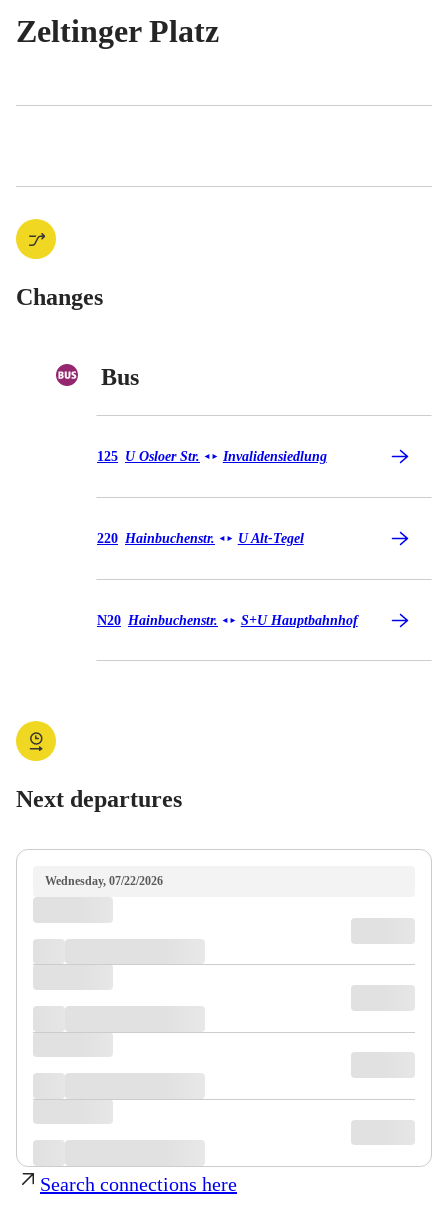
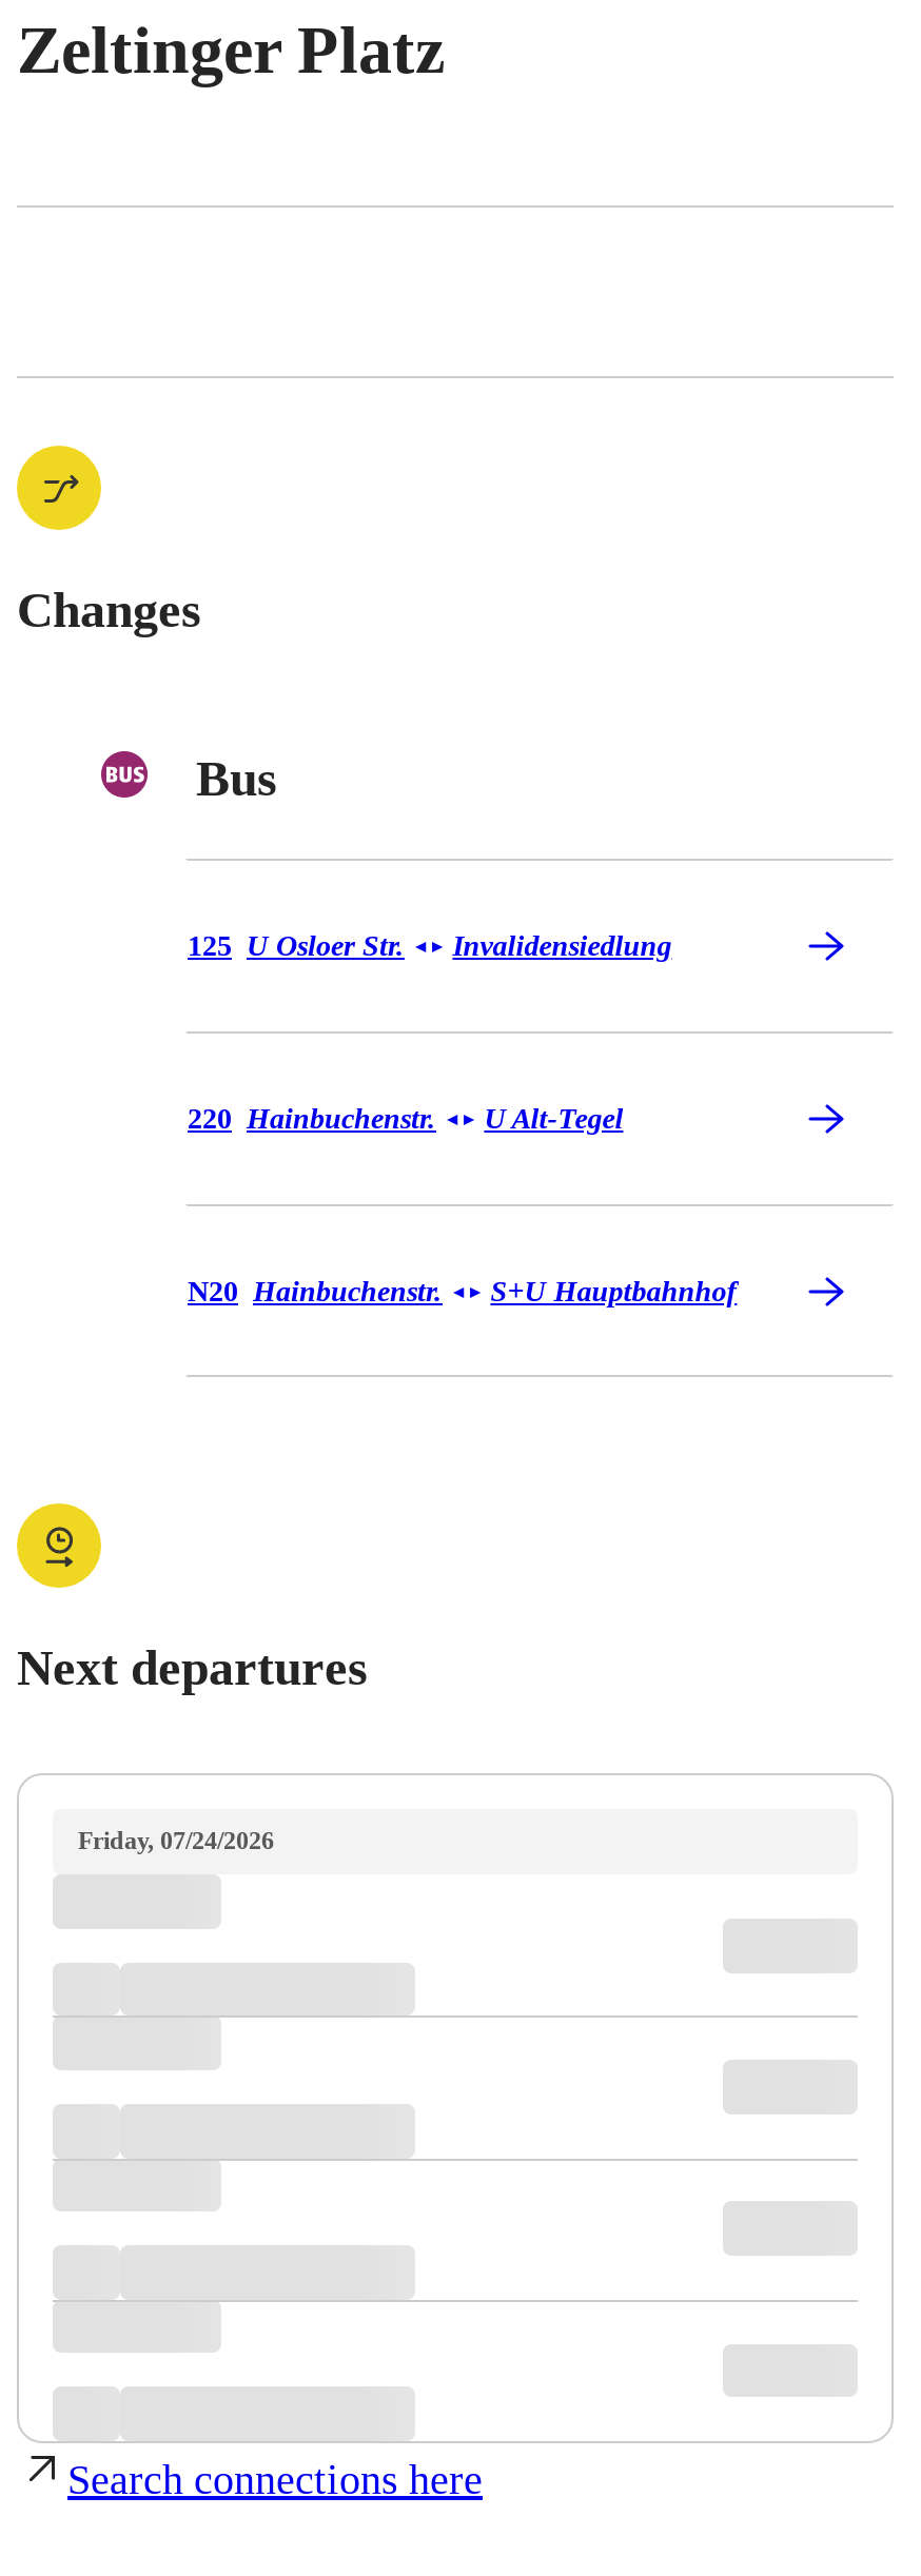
[45,874,163,888] Wednesday, 07/22/2026 -> [78,1826,274,1856] Friday, 07/24/2026

